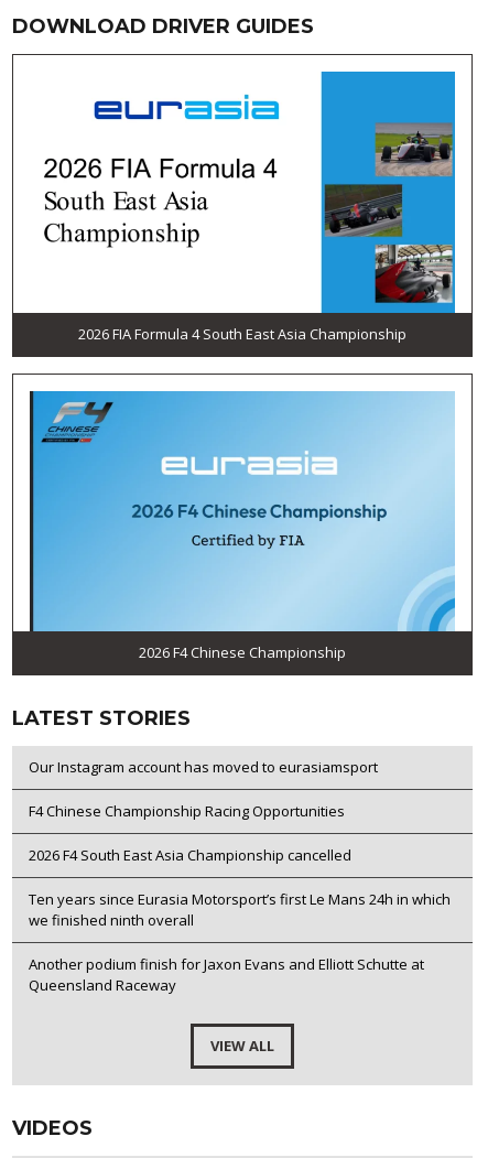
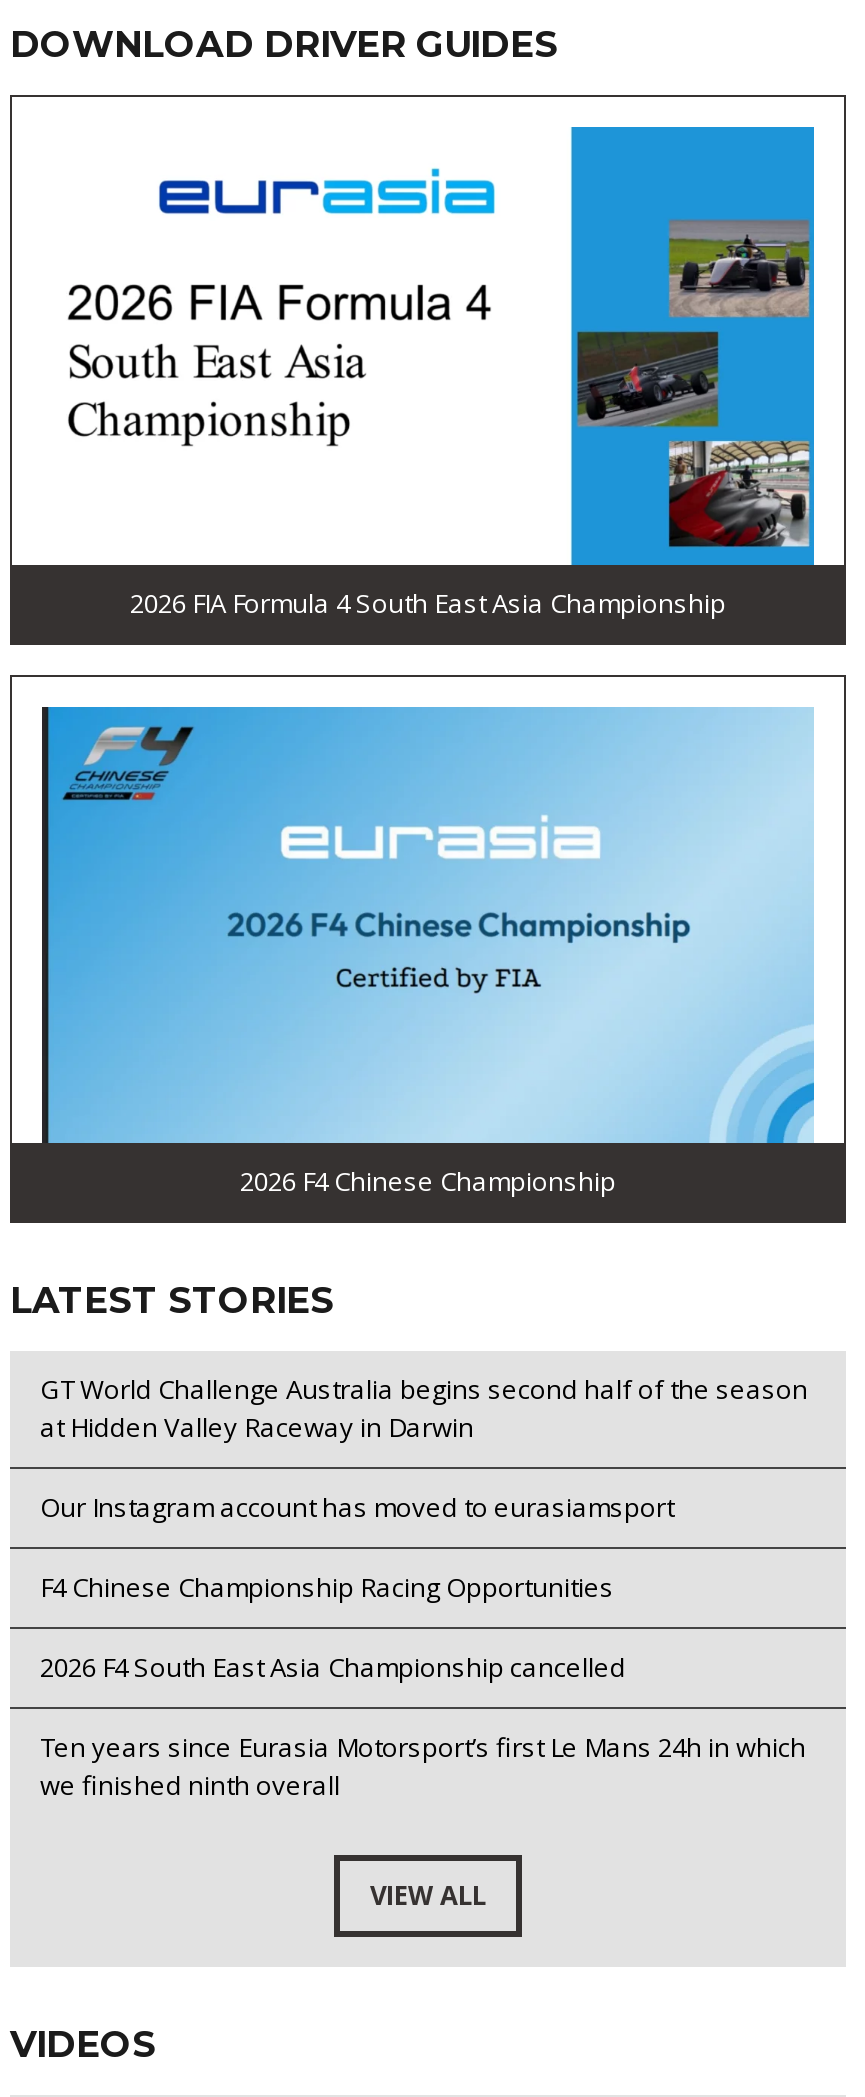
none -> [40,1371,808,1445] GT World Challenge Australia begins second half of the season | at Hidden Valley Raceway in Darwin
moved [29,757,451,930] -> [40,1489,806,1803]: Our Instagram account has moved to eurasiamsport | F4 Chinese Championship Racing Opportunities | 2026 F4 South East Asia Championship cancelled | Ten years since Eurasia Motorsport’s first Le Mans 24h in which | we finished ninth overall
[29,954,424,995] Another podium finish for Jaxon Evans and Elliott Schutte at | Queensland Raceway -> none

